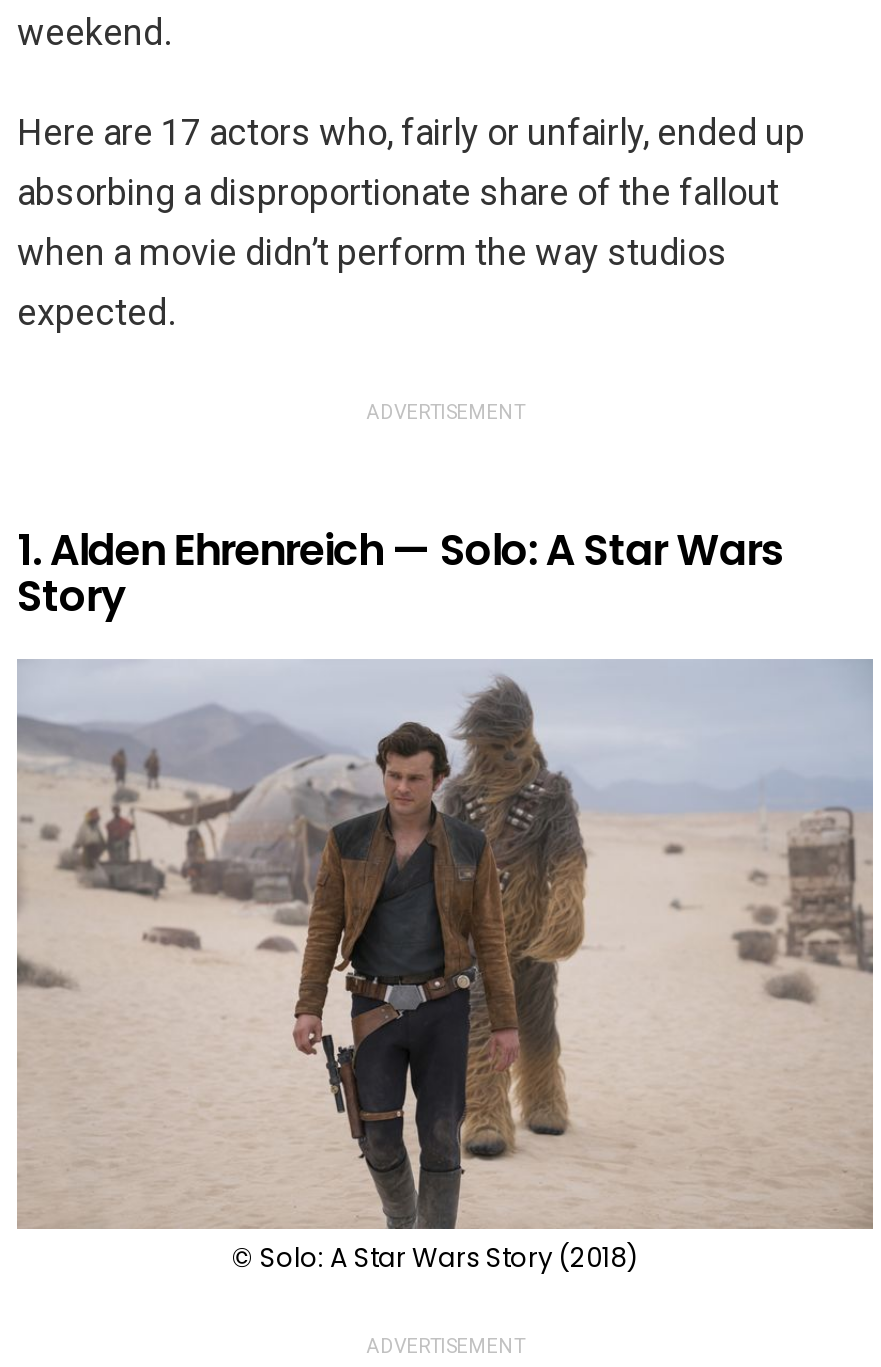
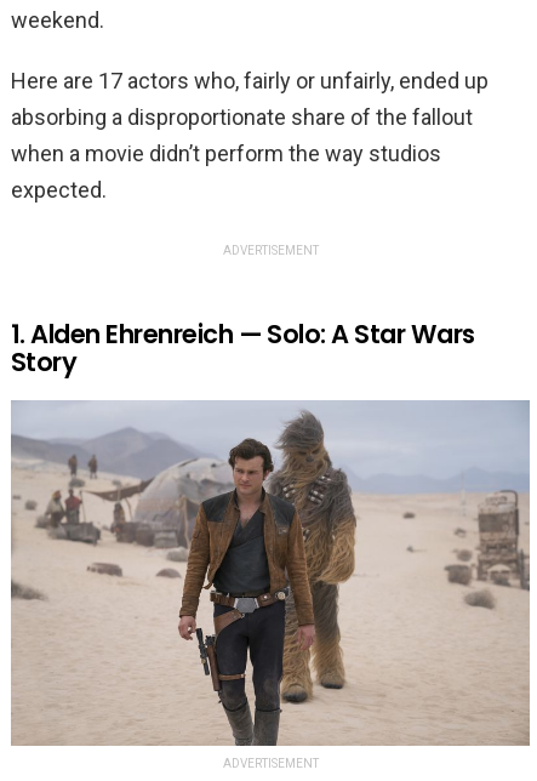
[232,1238,638,1276] © Solo: A Star Wars Story (2018) -> none

